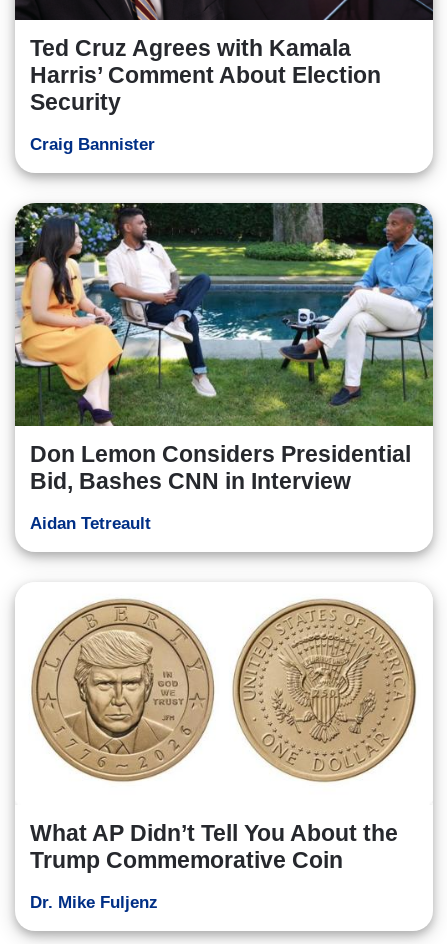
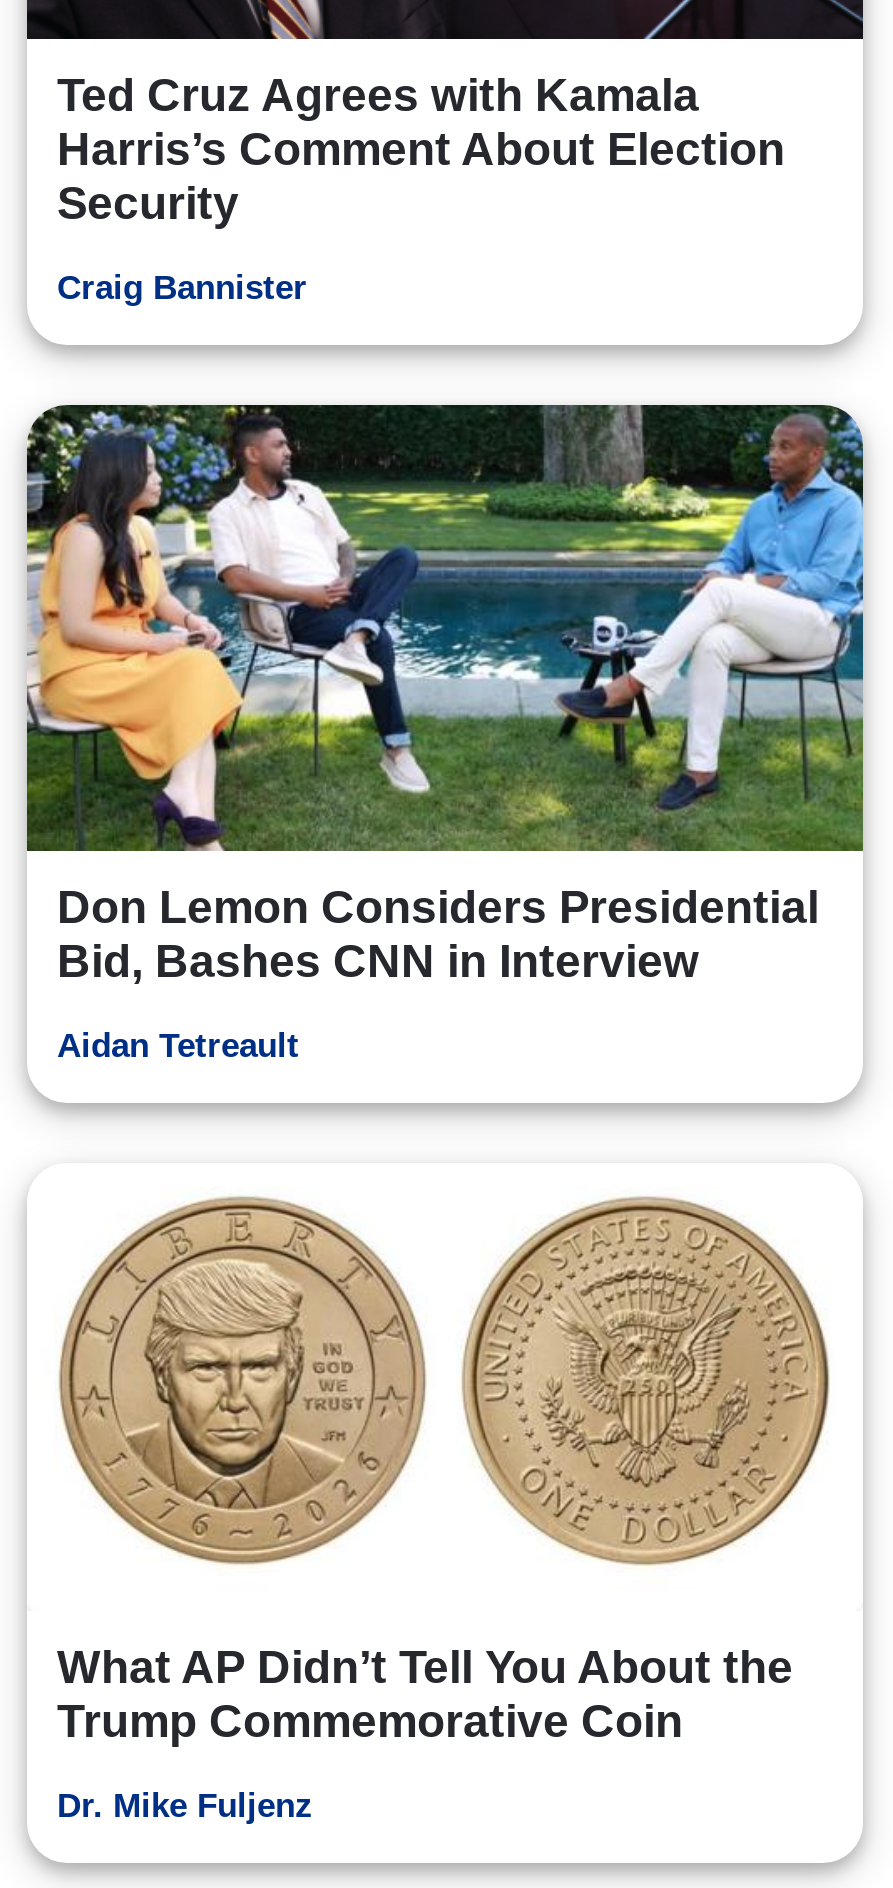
[30,62,381,88] Harris’ Comment About Election -> [57,123,785,175] Harris’s Comment About Election

